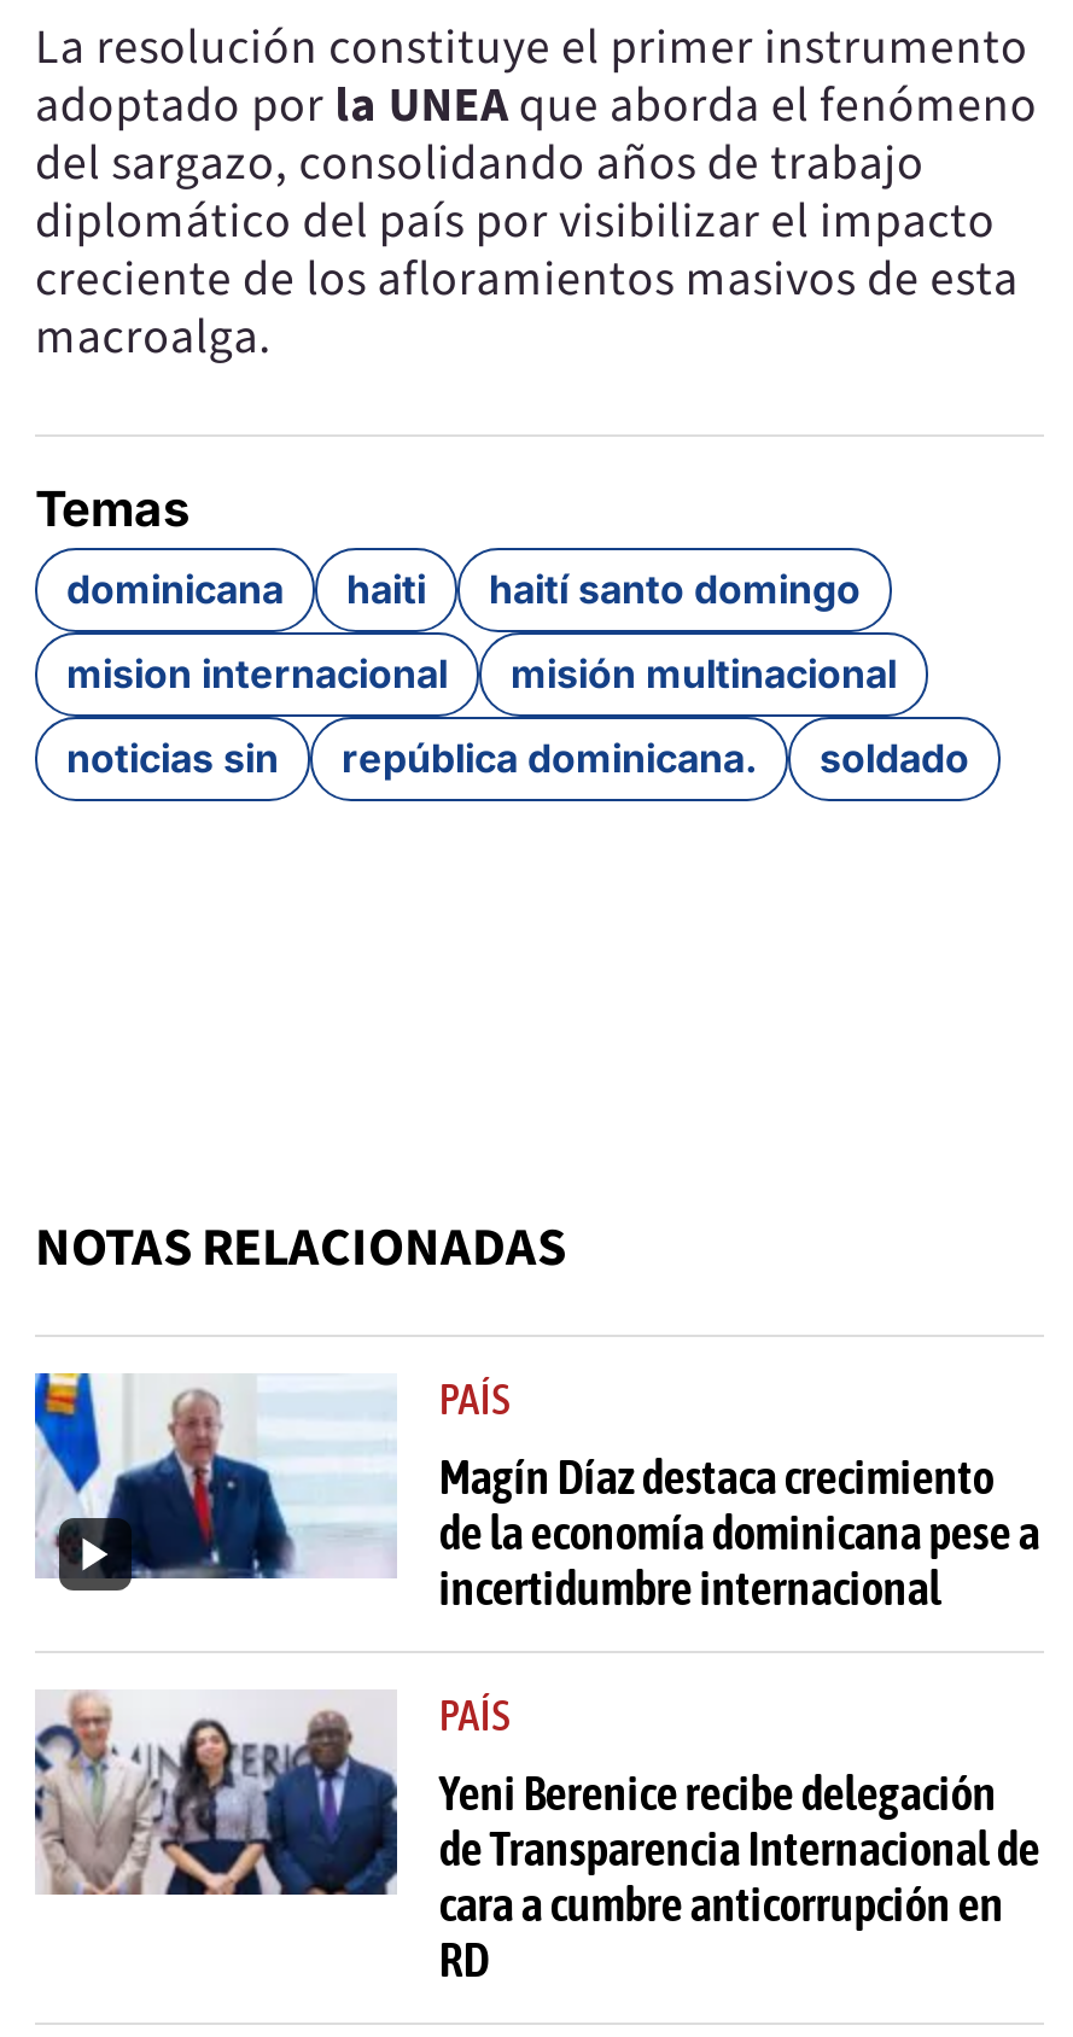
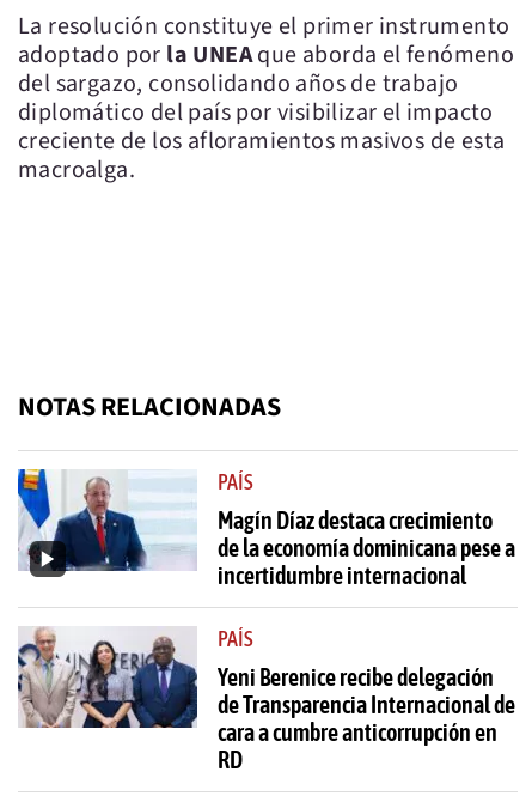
[35,480,969,782] Temas | dominicana | haiti | haití santo domingo | mision internacional | misión multinacional | noticias sin | república dominicana. | soldado -> none

